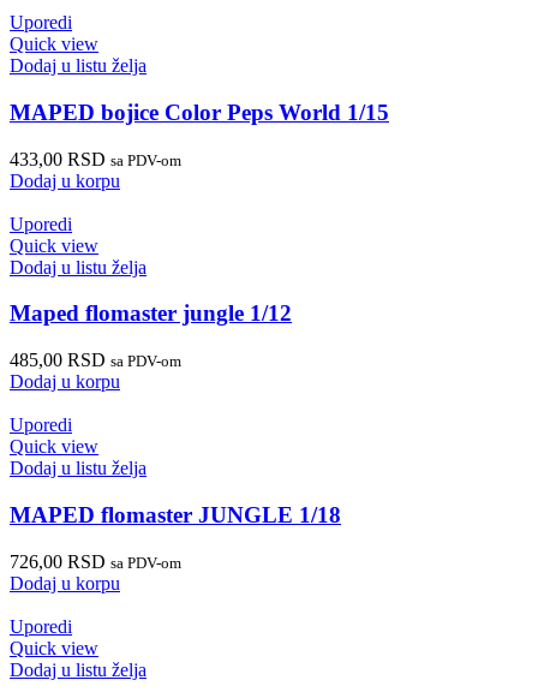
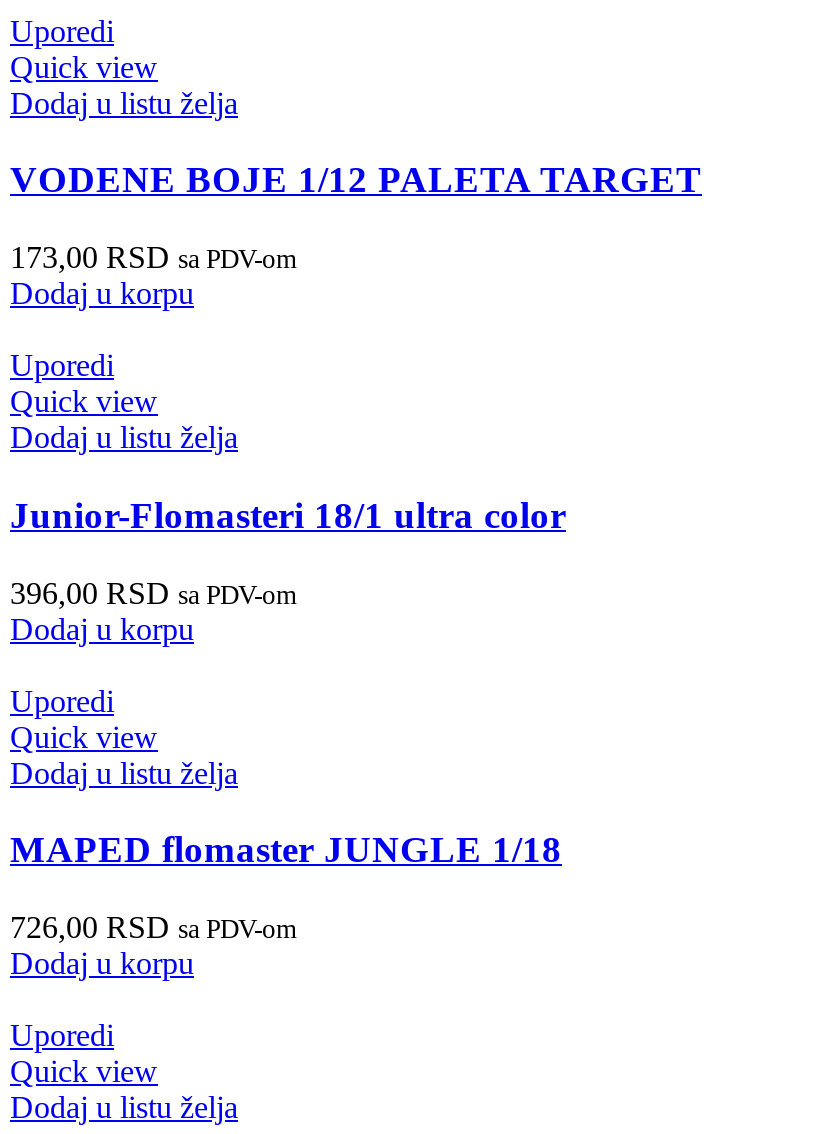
[10,100,389,125] MAPED bojice Color Peps World 1/15 -> [10,159,702,201] VODENE BOJE 1/12 PALETA TARGET
[10,148,181,169] 433,00 RSD sa PDV-om -> [10,240,296,274] 173,00 RSD sa PDV-om
[10,301,292,326] Maped flomaster jungle 1/12 -> [10,494,566,536] Junior-Flomasteri 18/1 ultra color
[10,350,181,370] 485,00 RSD sa PDV-om -> [10,575,296,609] 396,00 RSD sa PDV-om

